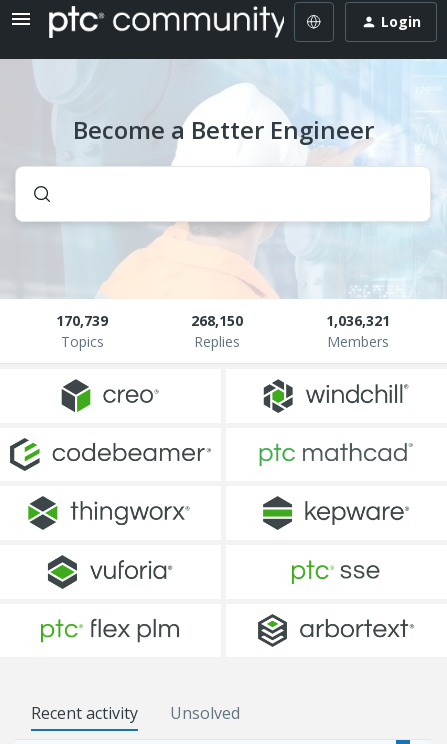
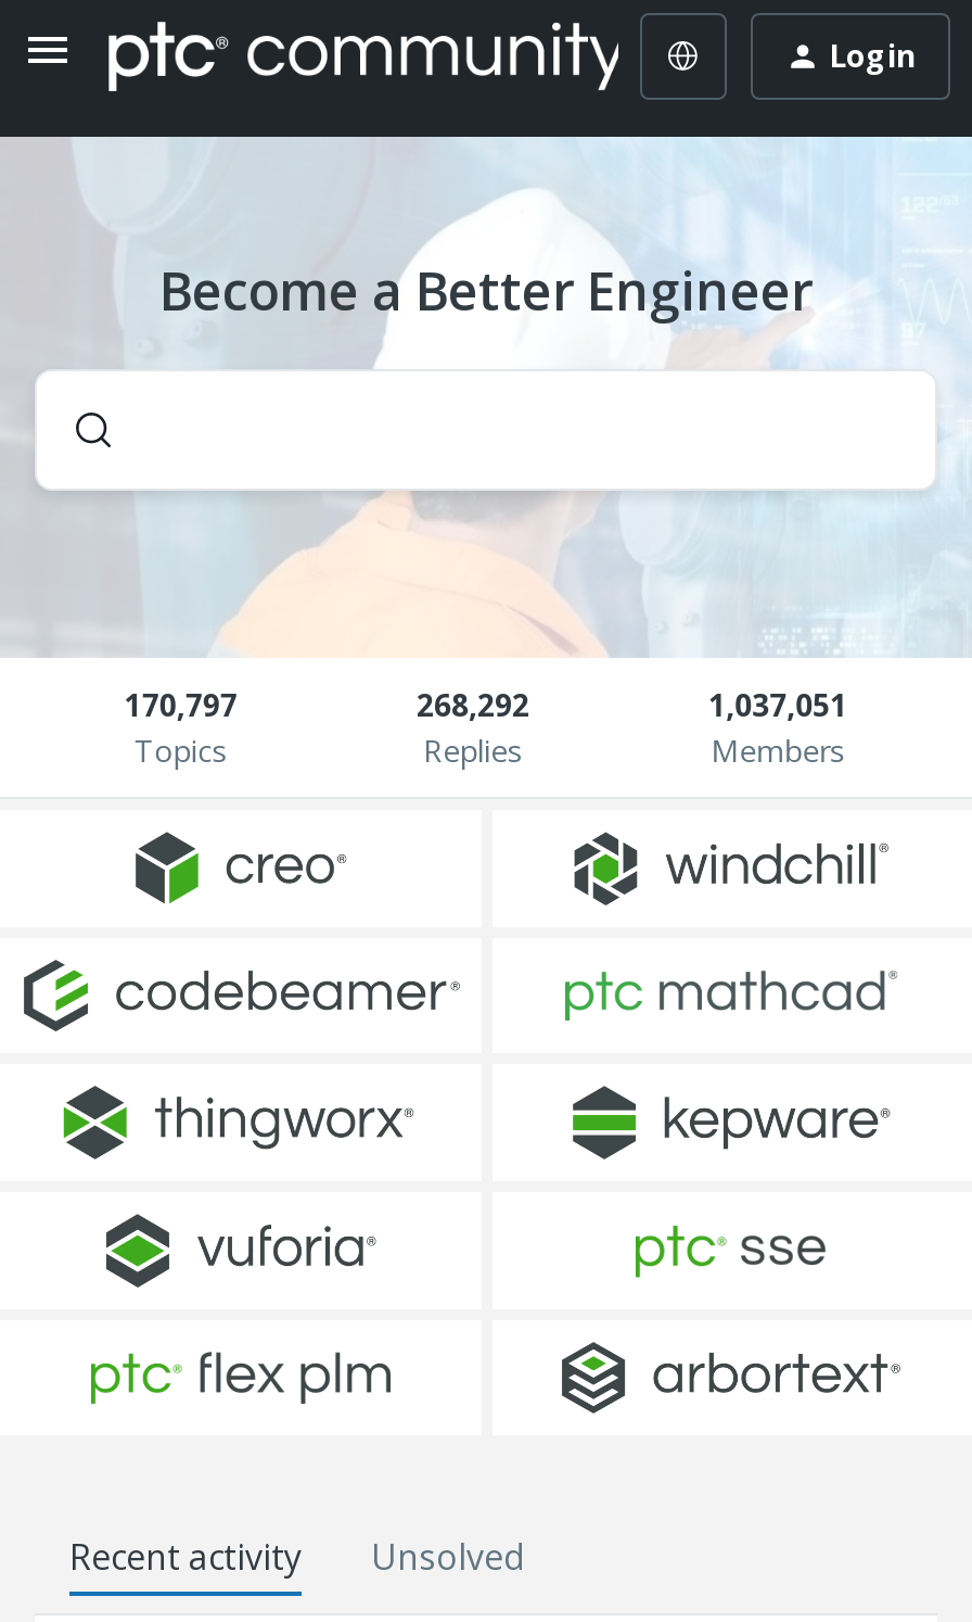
[56,311,108,330] 170,739 -> [124,684,237,725] 170,797
[191,311,243,330] 268,150 -> [417,684,529,725] 268,292
[326,311,390,330] 1,036,321 -> [709,684,847,725] 1,037,051

